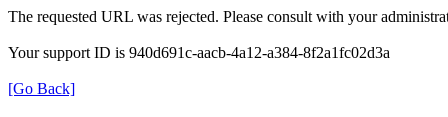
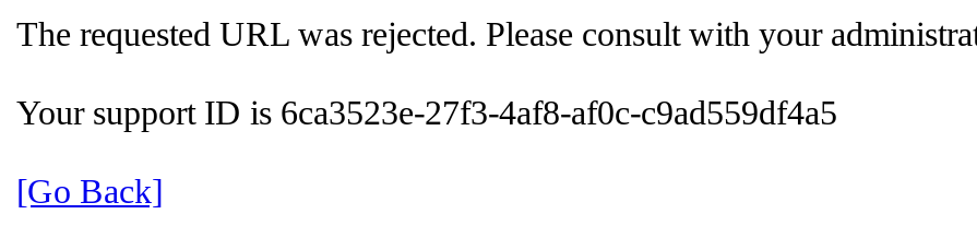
[8,44,390,61] Your support ID is 940d691c-aacb-4a12-a384-8f2a1fc02d3a -> [16,94,837,131] Your support ID is 6ca3523e-27f3-4af8-af0c-c9ad559df4a5

